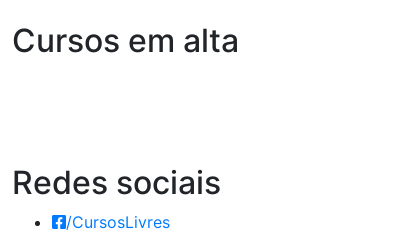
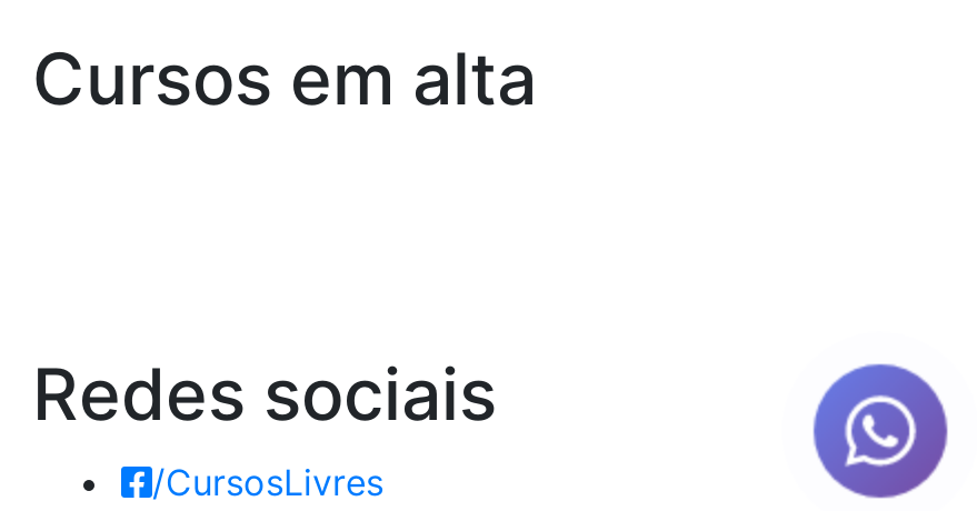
none -> [810,362,950,500] [image]

